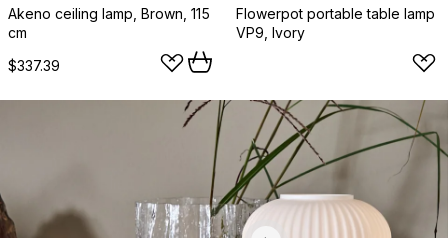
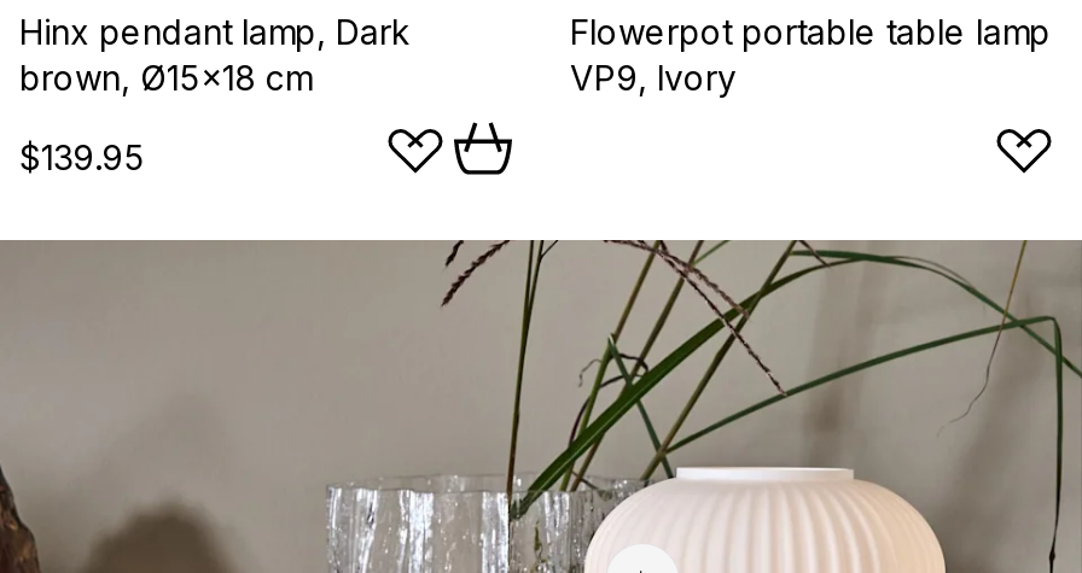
[8,5,210,41] Akeno ceiling lamp, Brown, 115 | cm -> [19,12,411,99] Hinx pendant lamp, Dark | brown, Ø15x18 cm
[8,57,60,74] $337.39 -> [19,137,145,178] $139.95

